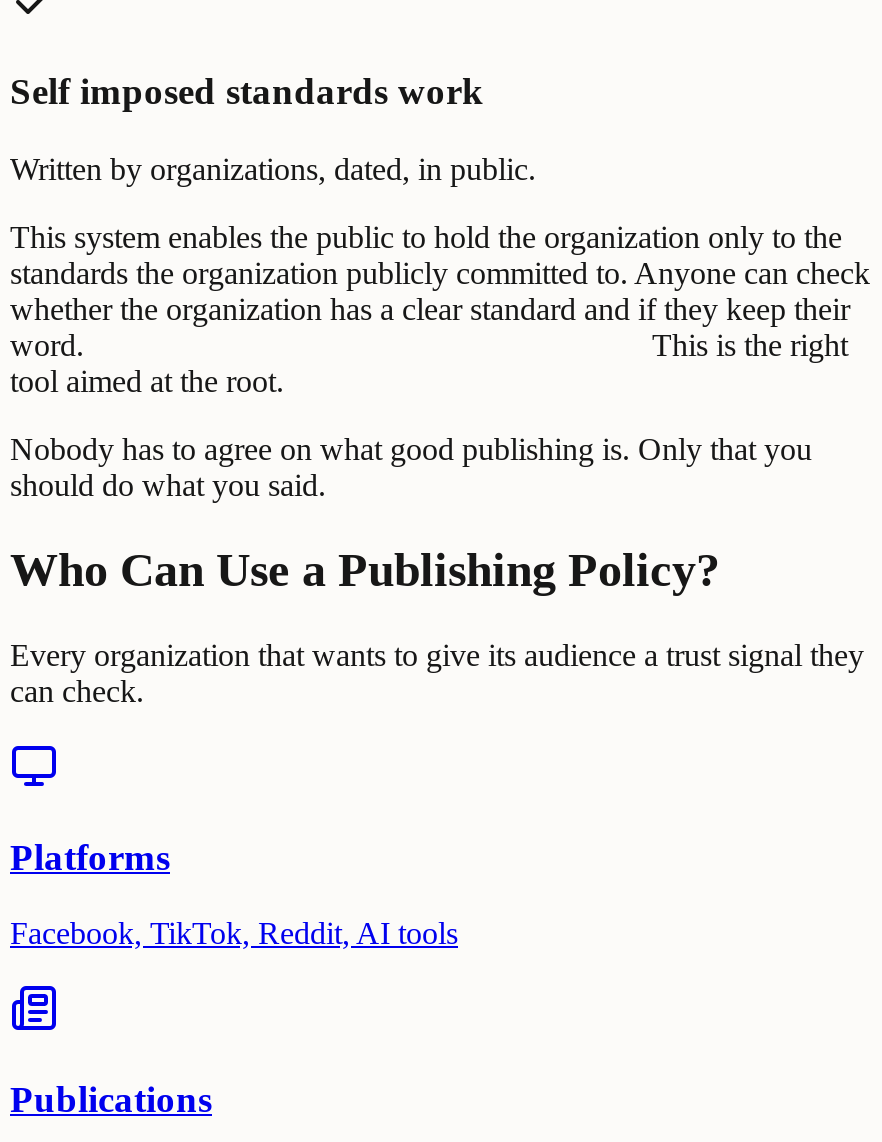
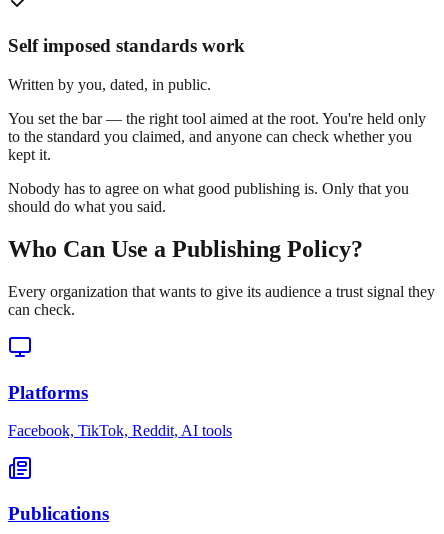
[10,152,536,186] Written by organizations, dated, in public. -> [8,76,211,93] Written by you, dated, in public.
[10,220,870,398] This system enables the public to hold the organization only to the | standards the organization publicly committed to. Anyone can check | whether the organization has a clear standard and if they keep their | word. This is the right | tool aimed at the root. -> [8,110,426,163] You set the bar — the right tool aimed at the root. You're held only | to the standard you claimed, and anyone can check whether you | kept it.

